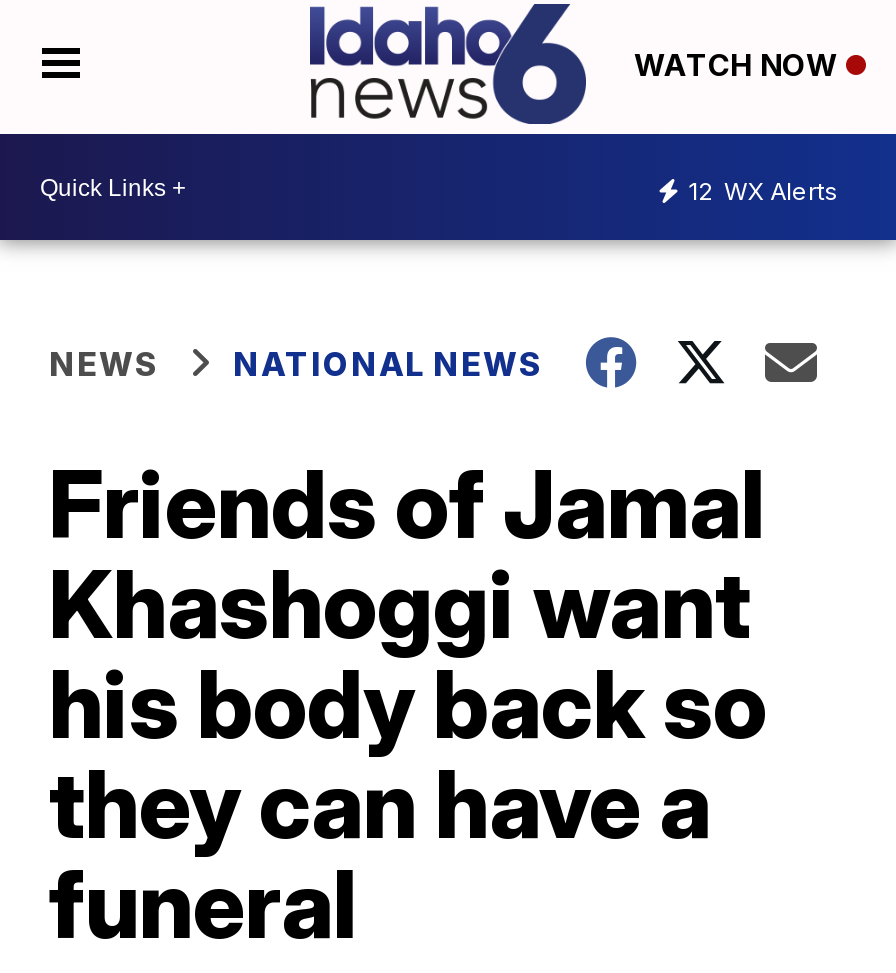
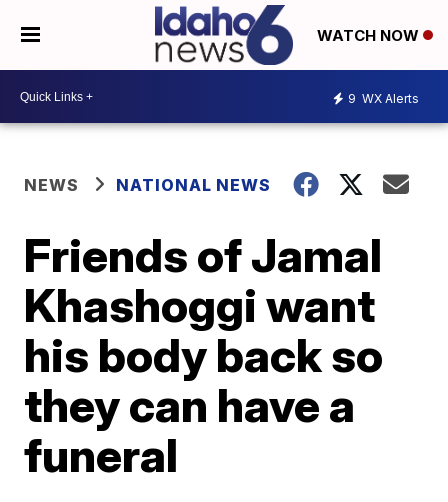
[688,175,838,205] 12 WX Alerts -> [348,90,419,105] 9 WX Alerts

